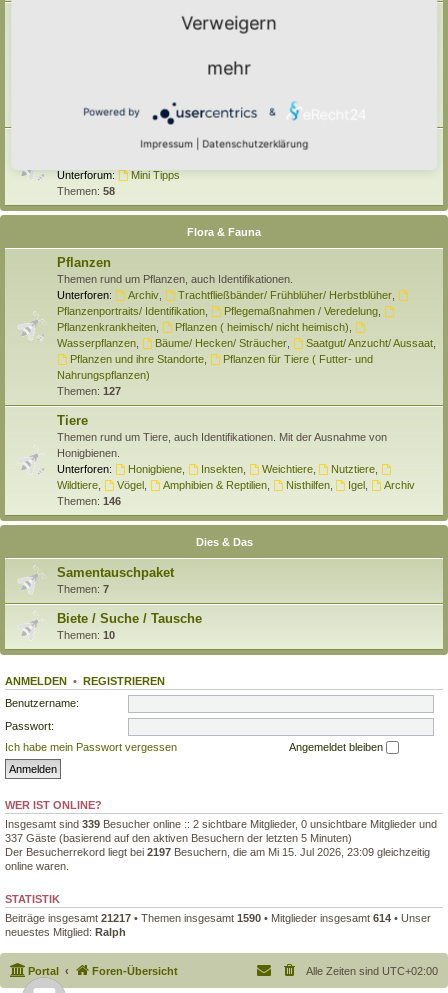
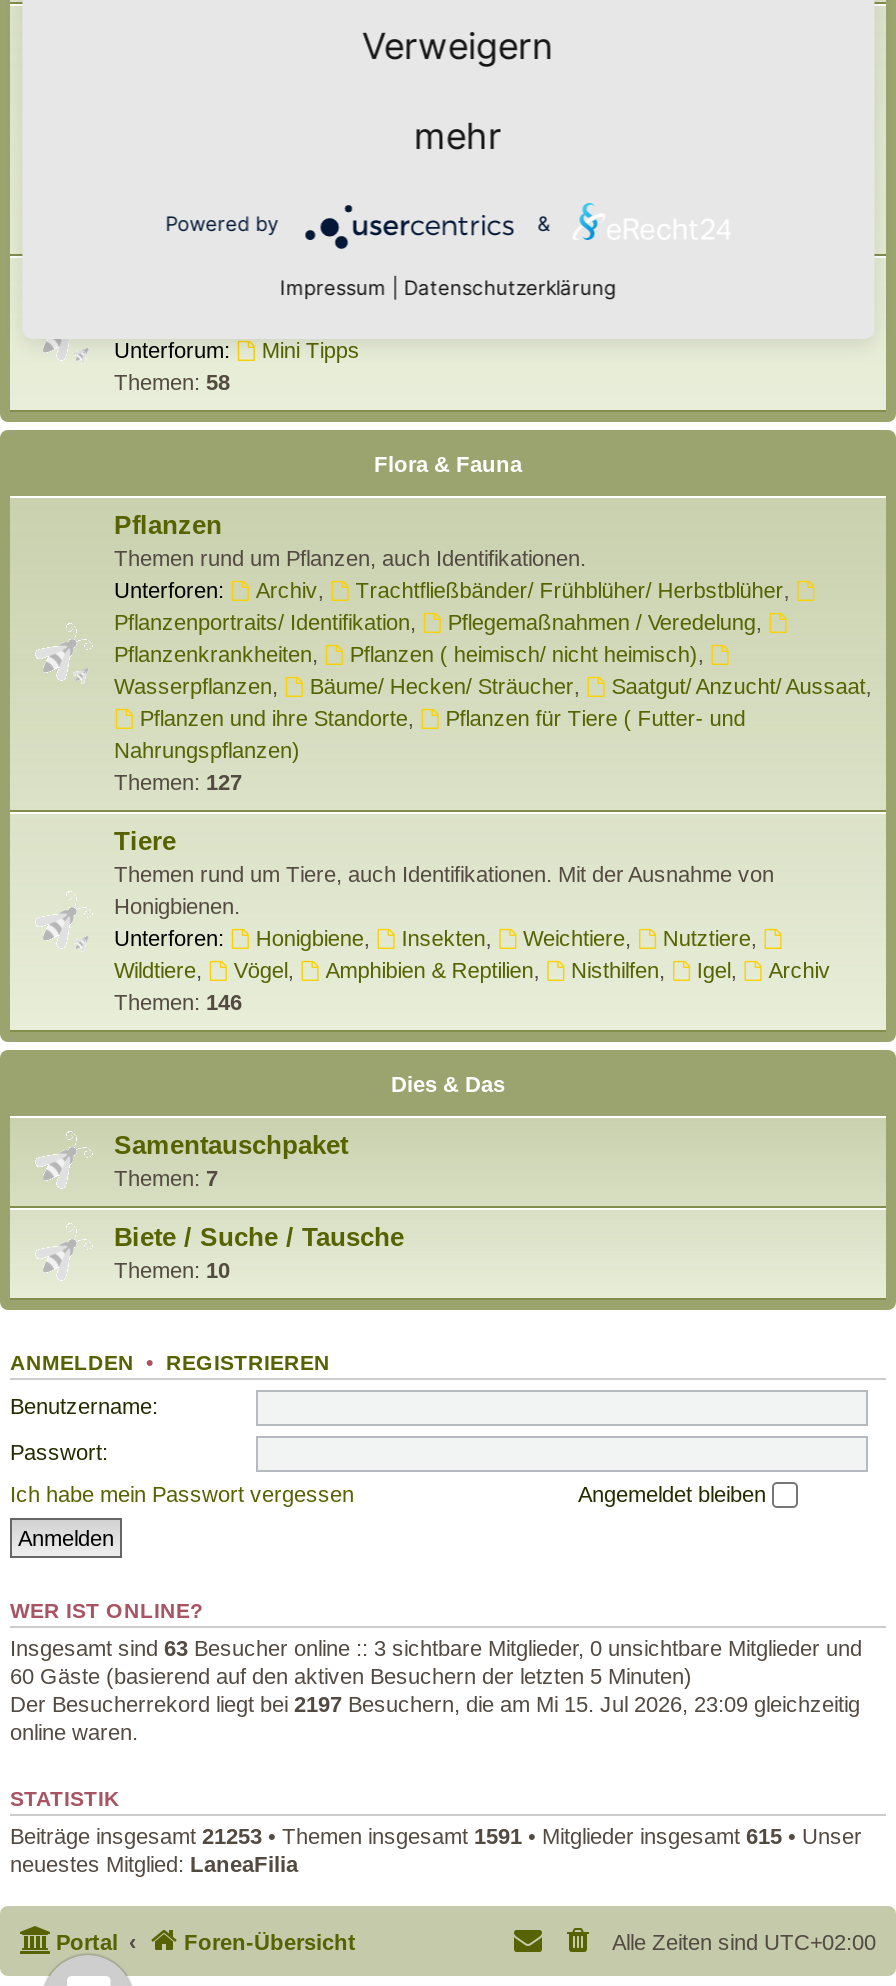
[5,818,437,830] Insgesamt sind 339 Besucher online :: 2 sichtbare Mitglieder, 0 unsichtbare Mitglieder und -> [10,1637,862,1661] Insgesamt sind 63 Besucher online :: 3 sichtbare Mitglieder, 0 unsichtbare Mitglieder und
[5,832,352,844] 337 Gäste (basierend auf den aktiven Besuchern der letzten 5 Minuten) -> [10,1665,692,1689] 60 Gäste (basierend auf den aktiven Besuchern der letzten 5 Minuten)
[5,912,431,924] Beiträge insgesamt 21217 • Themen insgesamt 1590 • Mitglieder insgesamt 614 • Unser -> [10,1825,862,1849] Beiträge insgesamt 21253 • Themen insgesamt 1591 • Mitglieder insgesamt 615 • Unser
[5,926,126,938] neuestes Mitglied: Ralph -> [10,1853,298,1877] neuestes Mitglied: LaneaFilia

